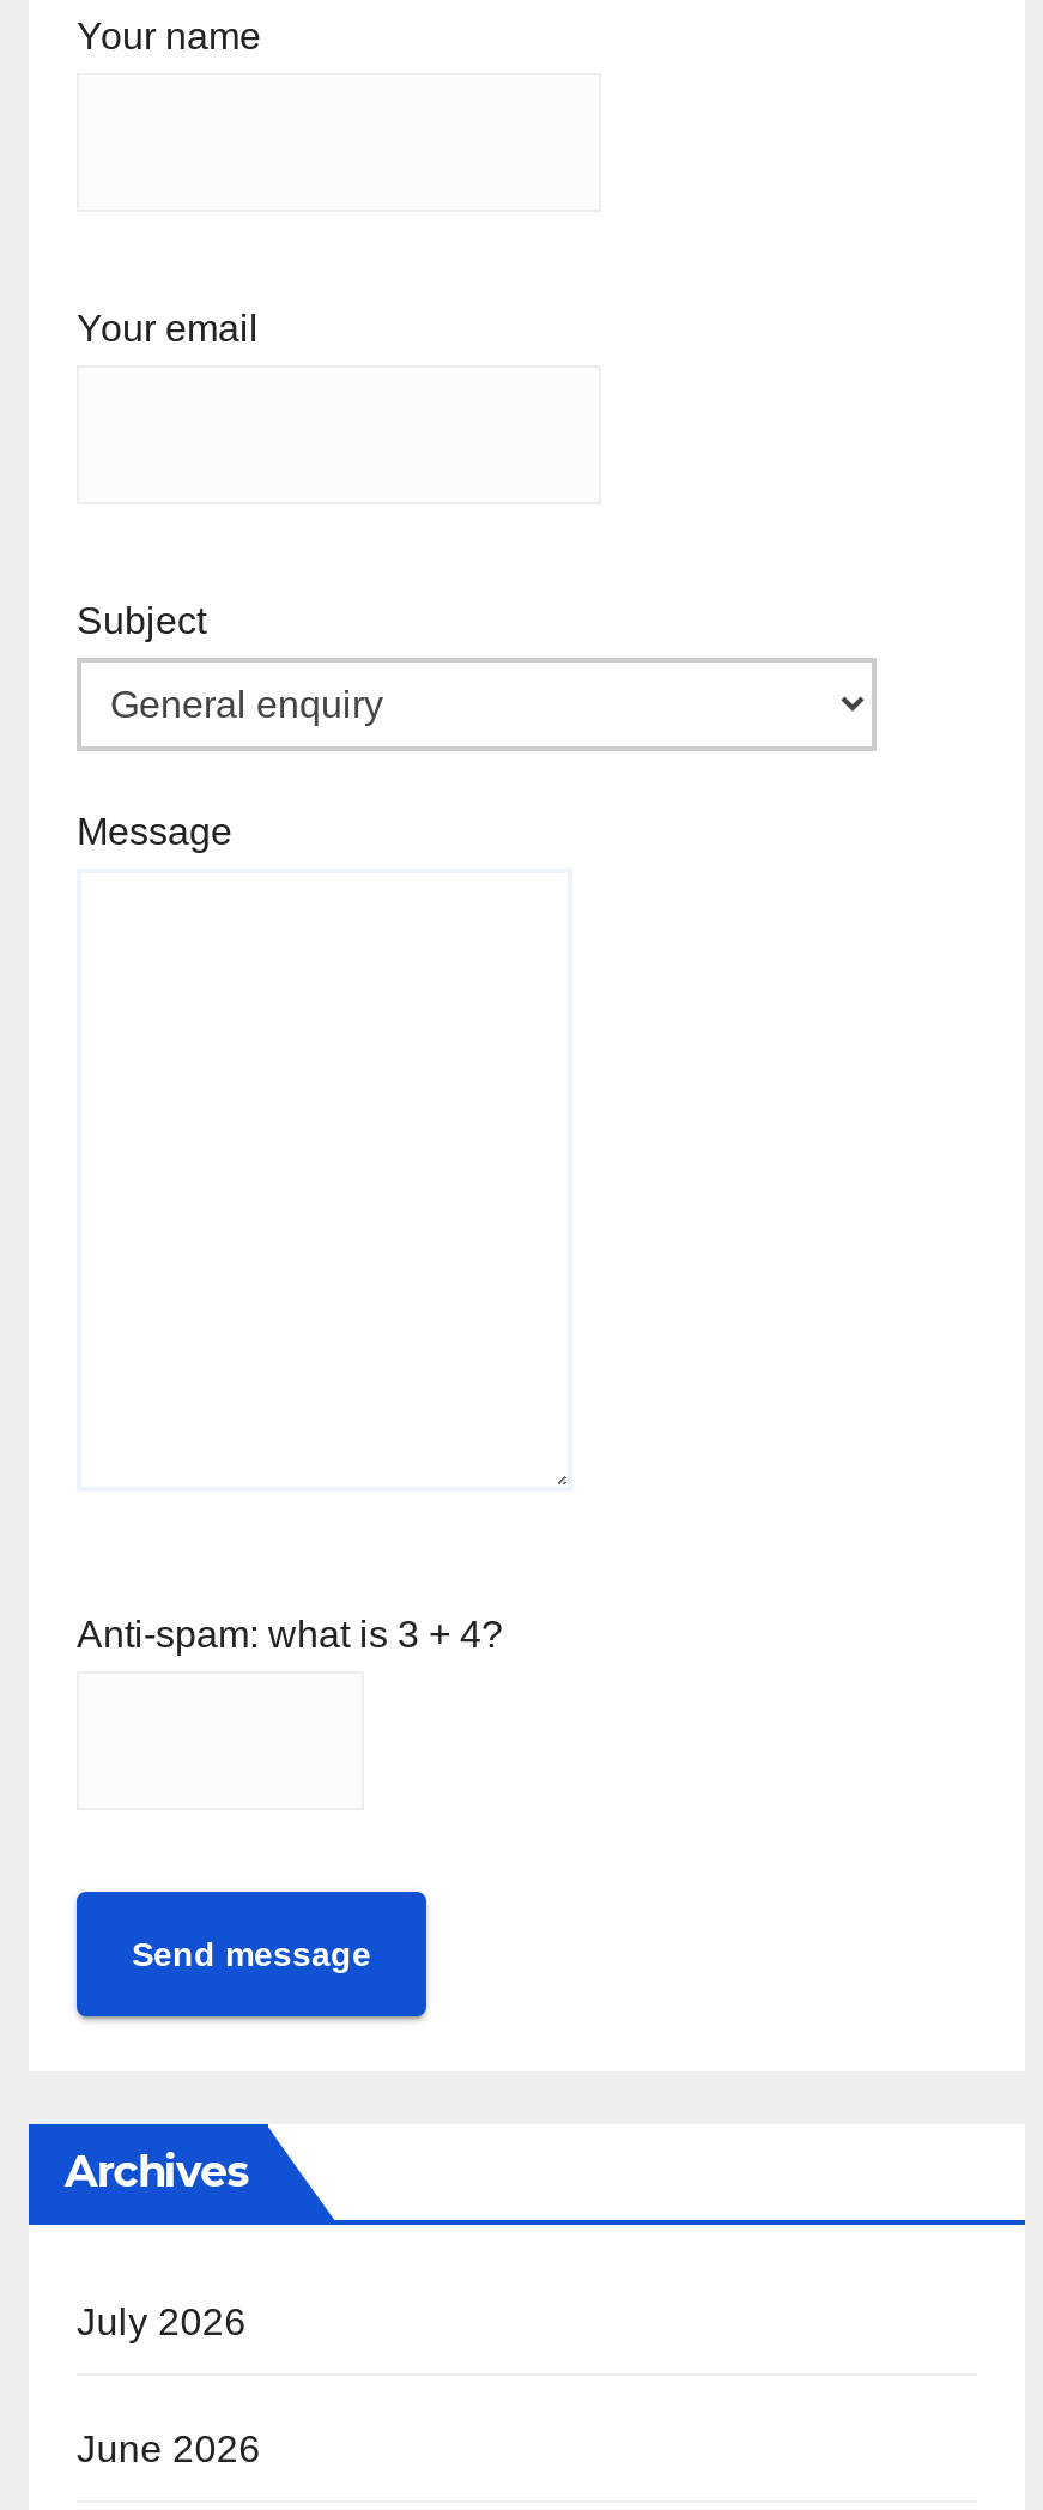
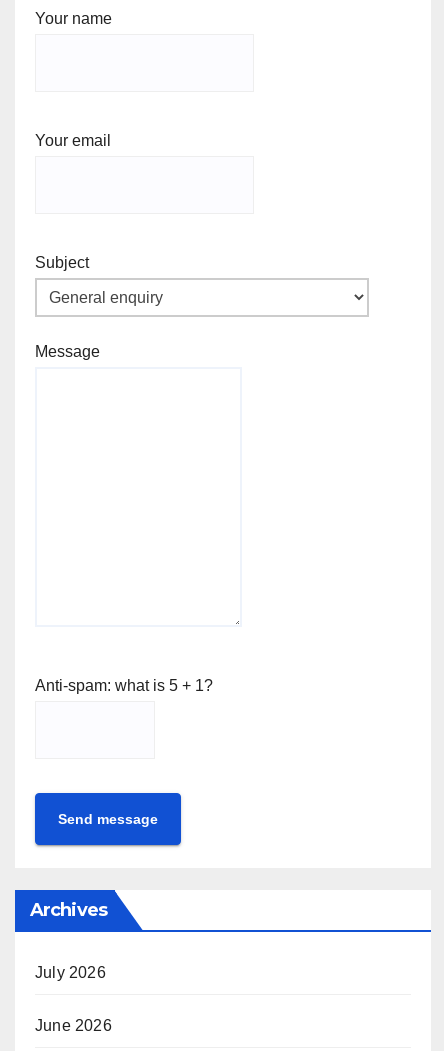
[77,1613,503,1654] Anti-spam: what is 3 + 4? -> [35,677,213,694] Anti-spam: what is 5 + 1?

